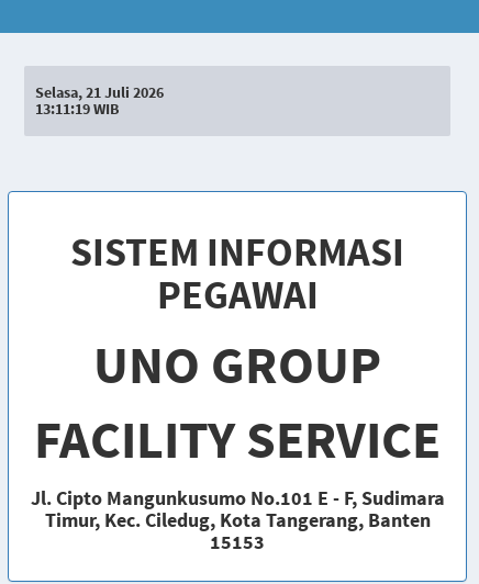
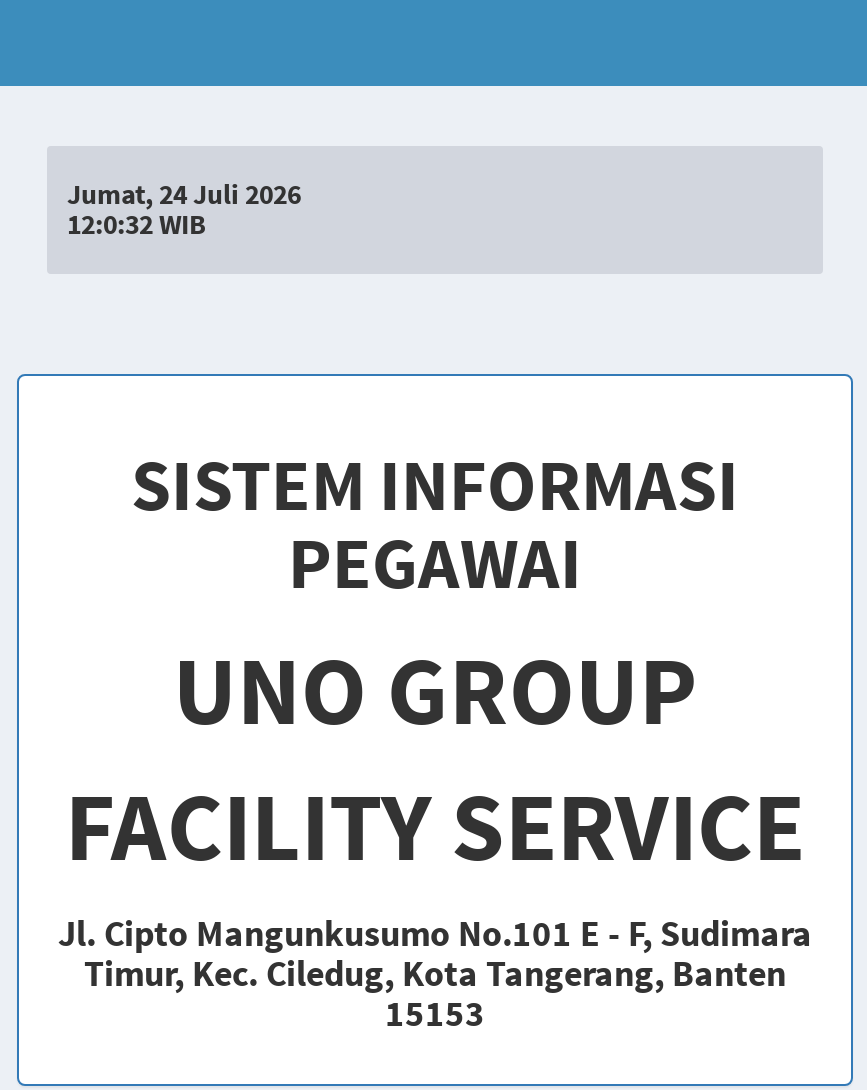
[35,82,164,102] Selasa, 21 Juli 2026 -> [67,176,301,212] Jumat, 24 Juli 2026
[35,99,119,119] 13:11:19 WIB -> [67,206,205,242] 12:0:32 WIB

